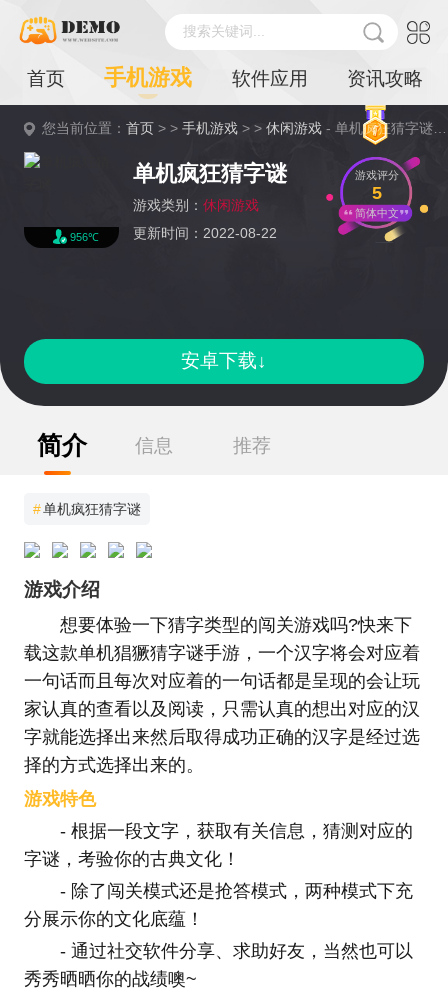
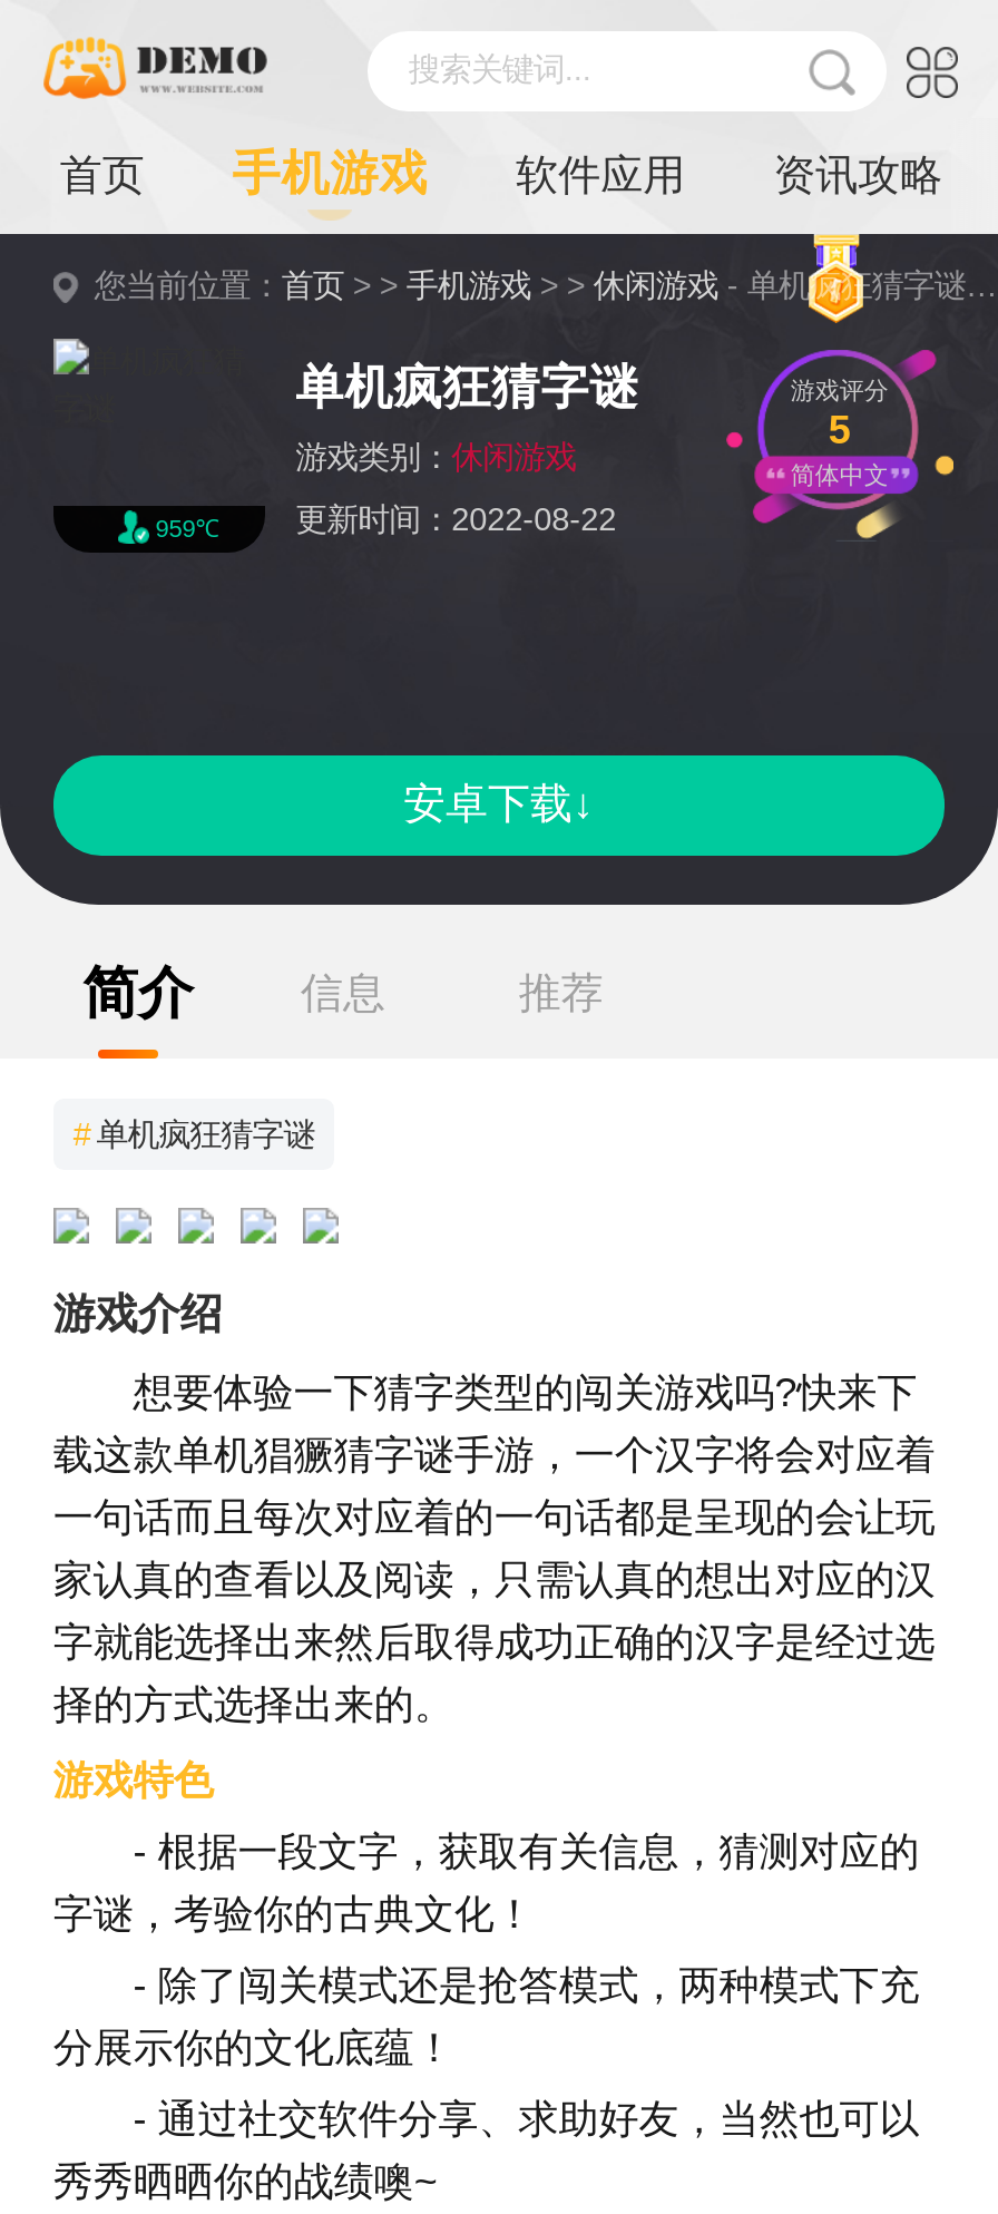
[70,231,99,243] 956℃ -> [155,515,220,542] 959℃

